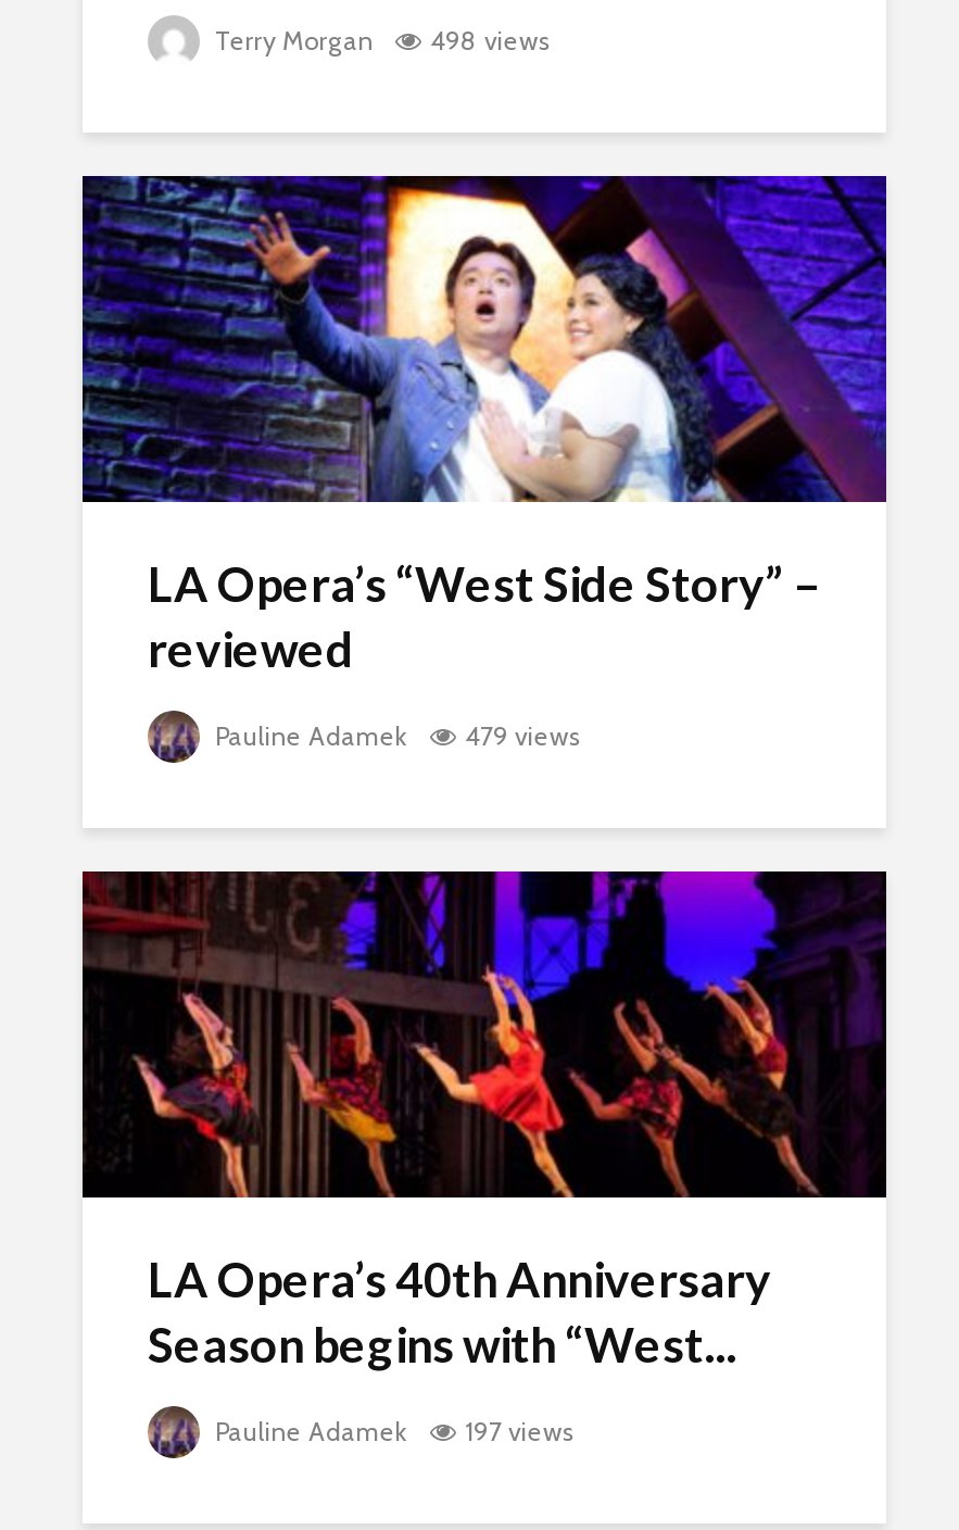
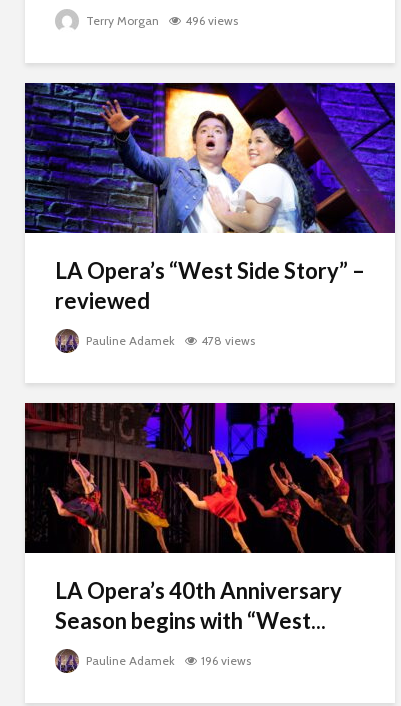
[209,24,550,57] Terry Morgan 498 views -> [83,13,238,28] Terry Morgan 496 views
[209,719,580,752] Pauline Adamek 479 views -> [83,333,255,348] Pauline Adamek 478 views
[209,1415,573,1447] Pauline Adamek 197 views -> [83,653,251,668] Pauline Adamek 196 views

